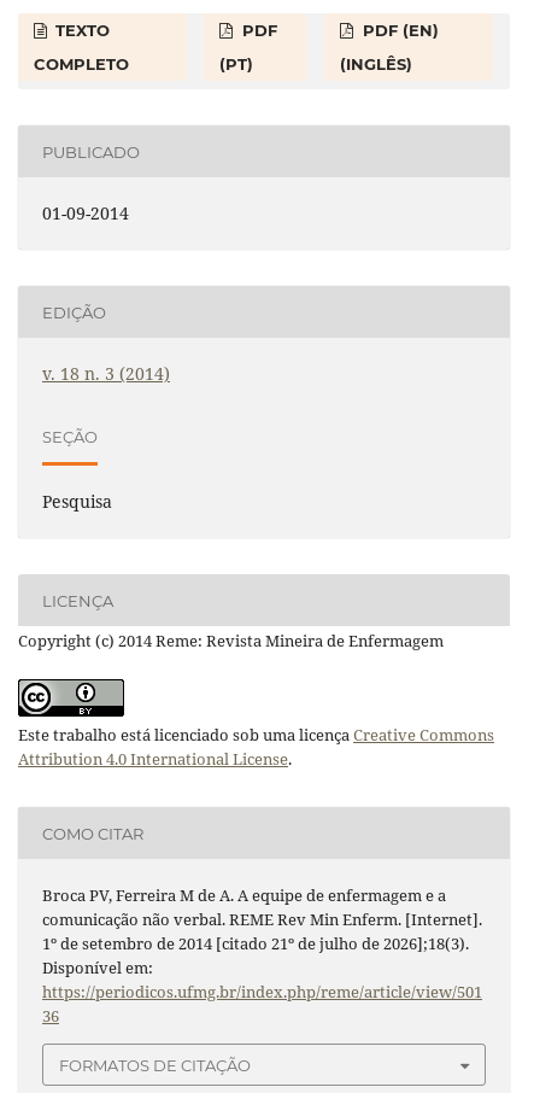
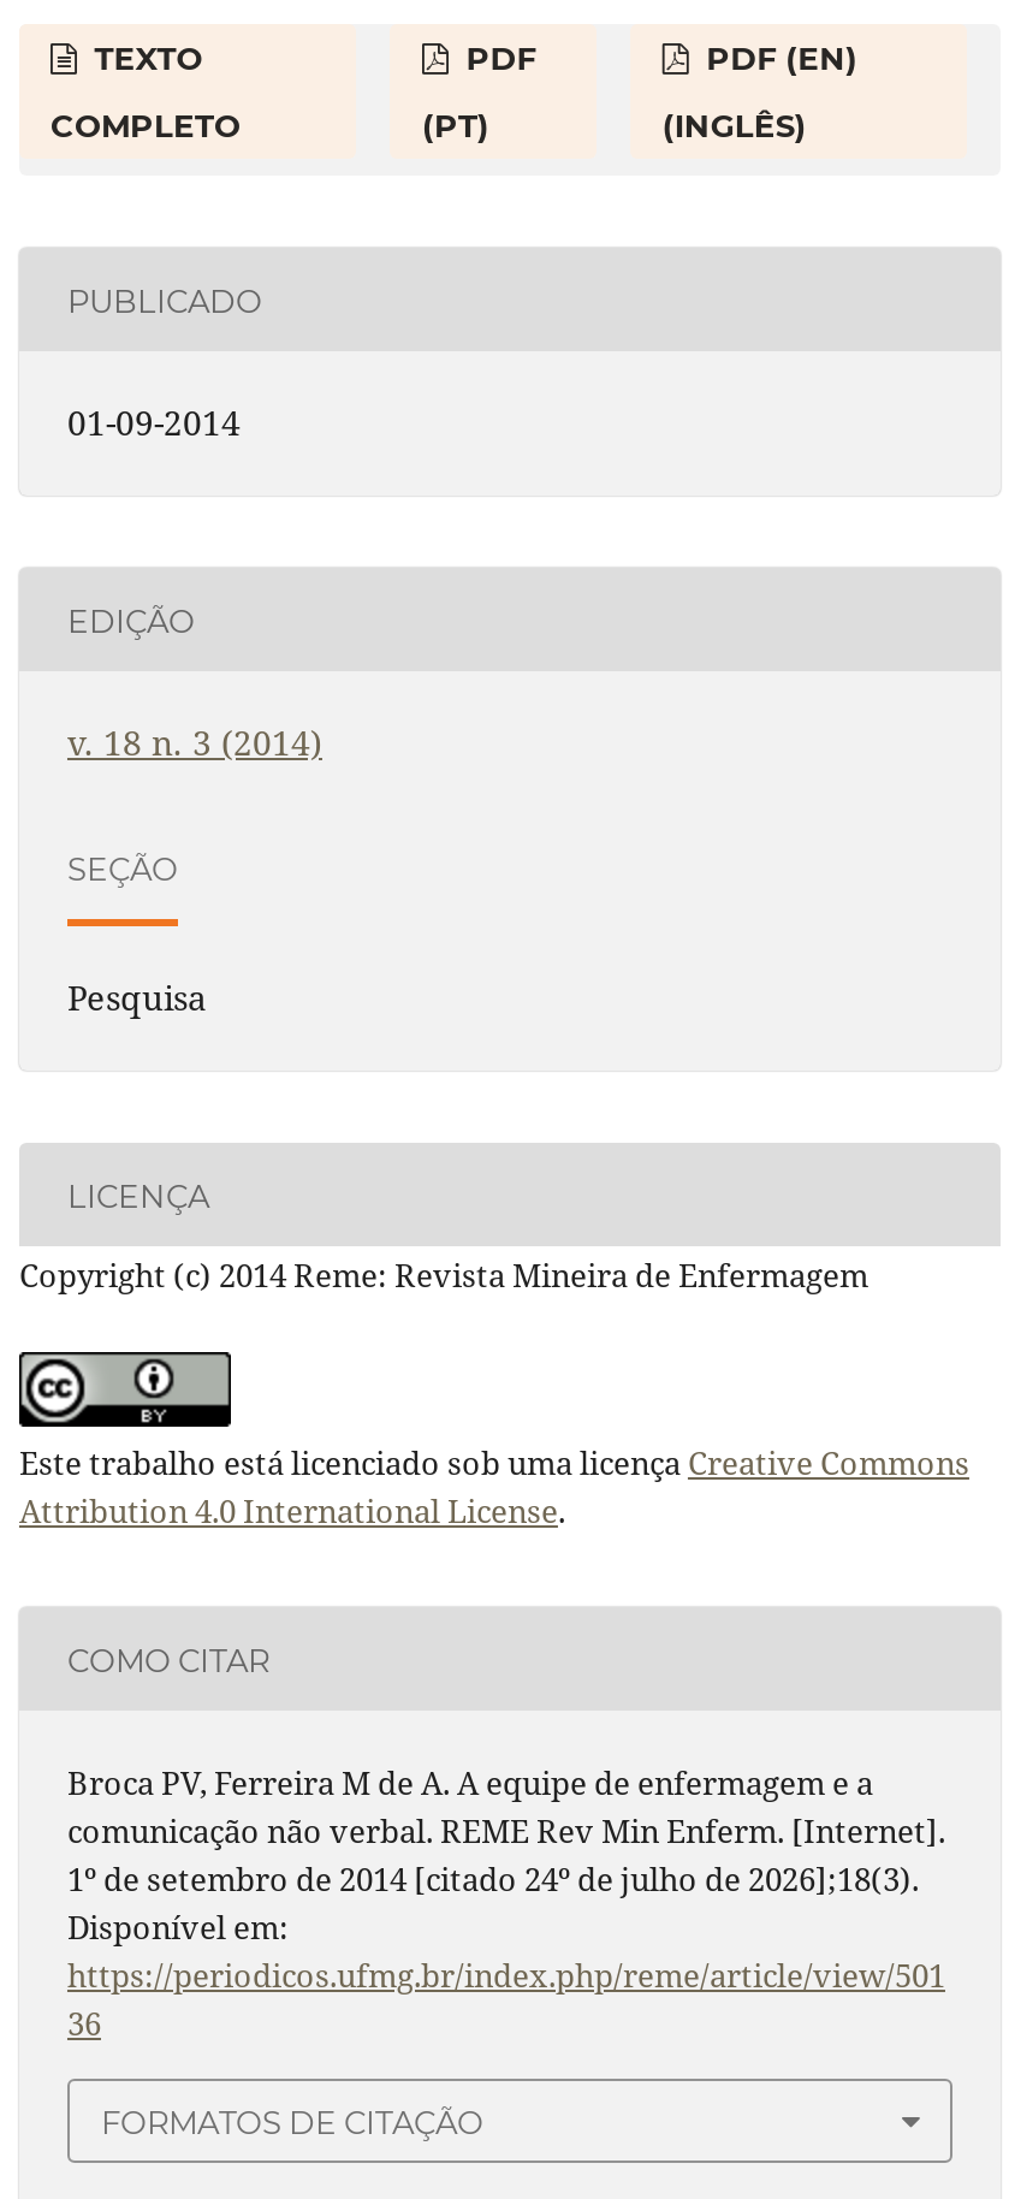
[42,933,469,955] 1º de setembro de 2014 [citado 21º de julho de 2026];18(3). -> [67,1858,919,1901] 1º de setembro de 2014 [citado 24º de julho de 2026];18(3).

